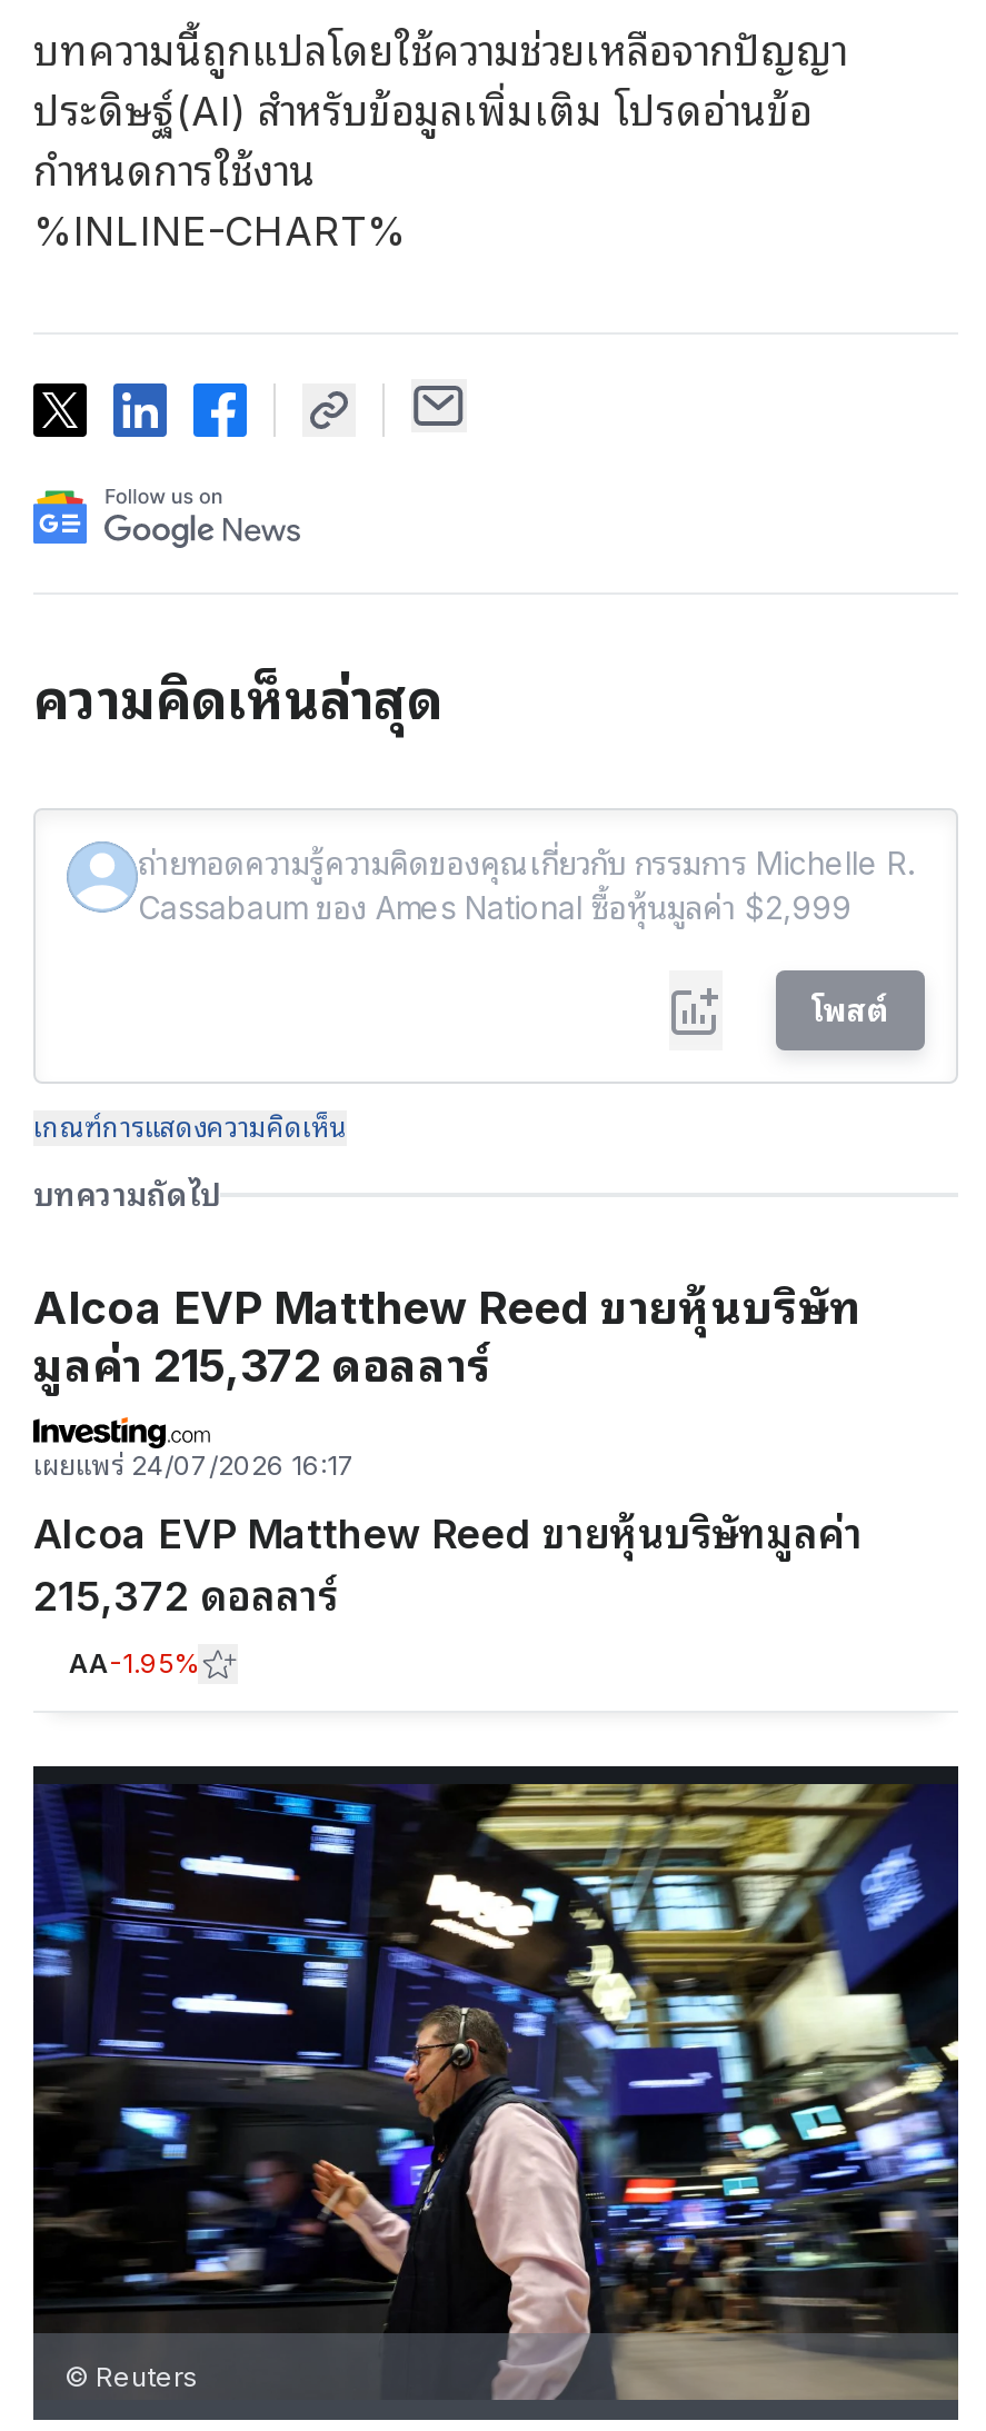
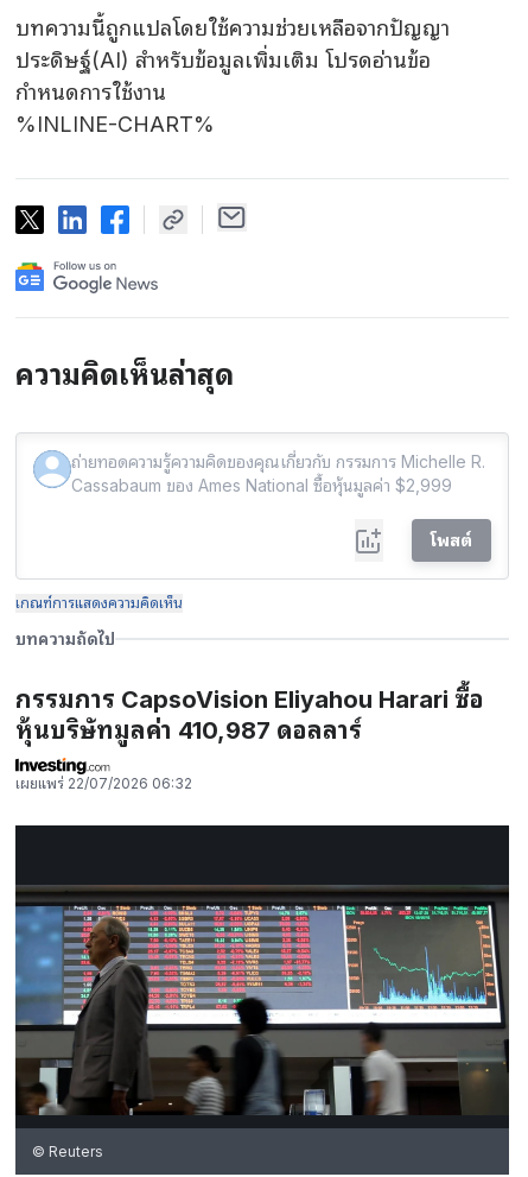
[33,1281,863,1679] Alcoa EVP Matthew Reed ขายหุ้นบริษัท | มูลค่า 215,372 ดอลลาร์ | เผยแพร่ 24/07/2026 16:17 | Alcoa EVP Matthew Reed ขายหุ้นบริษัทมูลค่า | 215,372 ดอลลาร์ | AA-1.95% -> [15,685,484,792] กรรมการ CapsoVision Eliyahou Harari ซื้อ | หุ้นบริษัทมูลค่า 410,987 ดอลลาร์ | เผยแพร่ 22/07/2026 06:32
[33,1782,958,2400] [image] -> [14,839,509,1163] [image]

